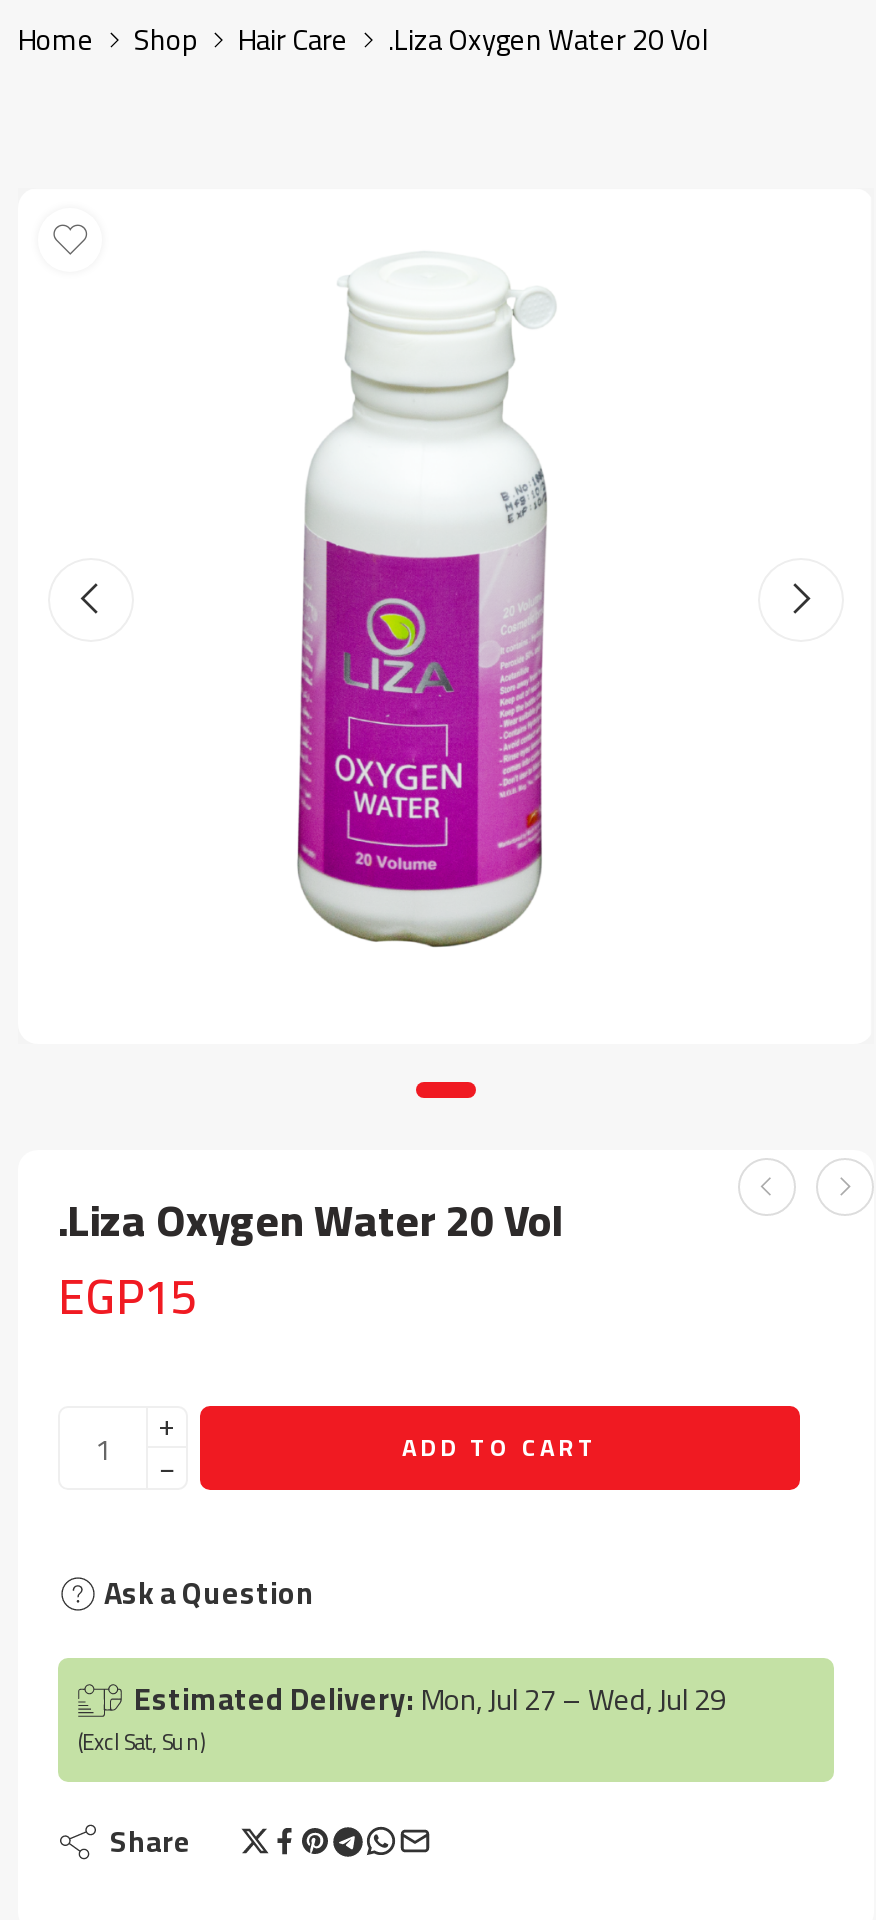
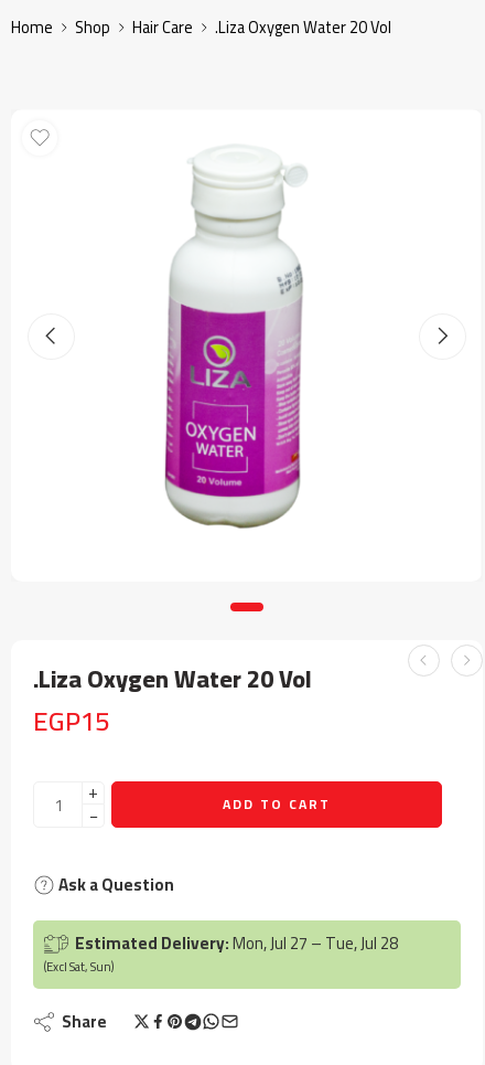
[134,1670,726,1728] Estimated Delivery: Mon, Jul 27 – Wed, Jul 29 -> [75,927,398,959] Estimated Delivery: Mon, Jul 27 – Tue, Jul 28

